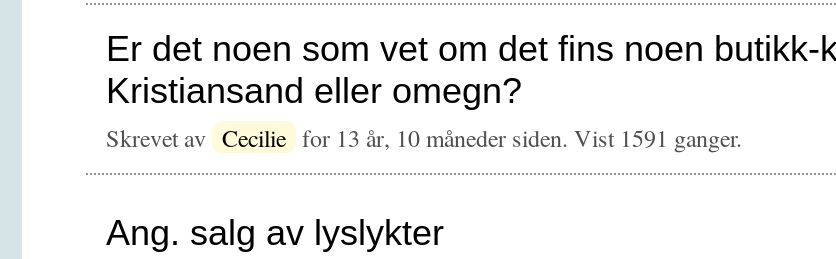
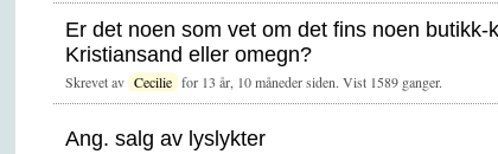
[106,121,742,153] Skrevet av Cecilie for 13 år, 10 måneder siden. Vist 1591 ganger. -> [65,72,442,91] Skrevet av Cecilie for 13 år, 10 måneder siden. Vist 1589 ganger.

